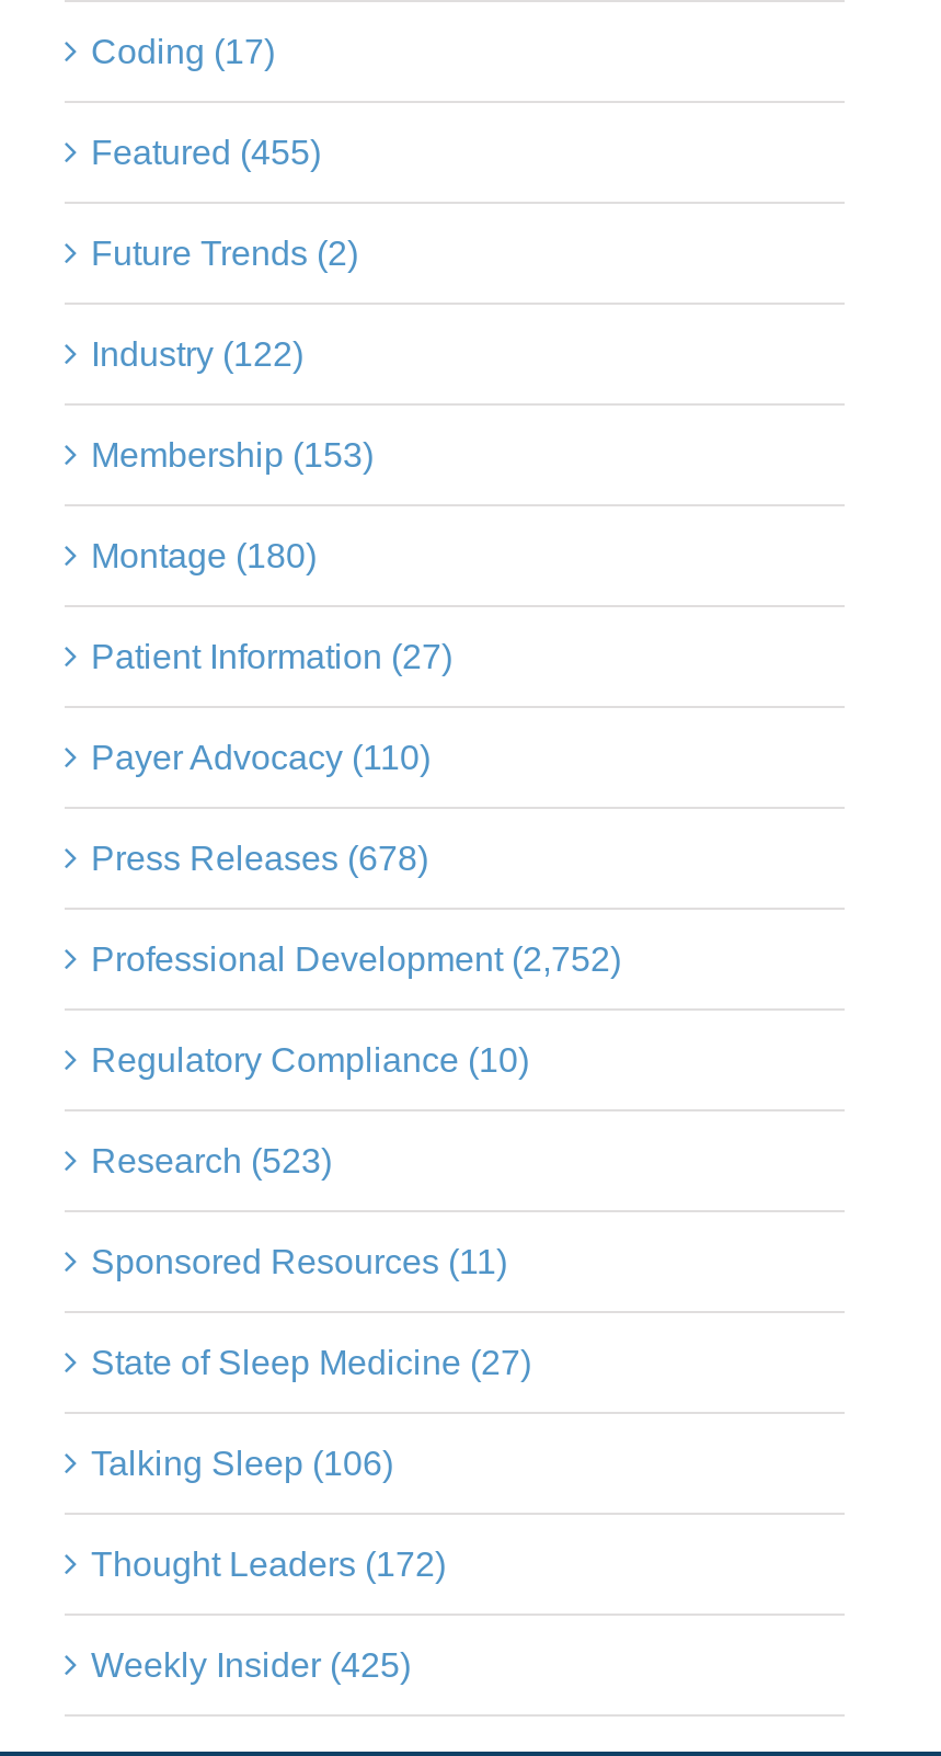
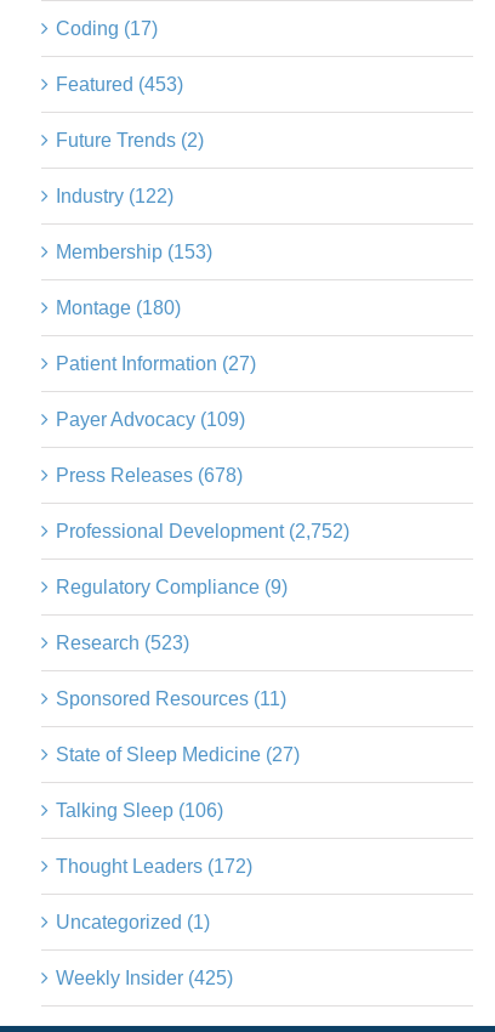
[91,135,321,172] Featured (455) -> [56,75,183,95] Featured (453)
[91,740,431,777] Payer Advocacy (110) -> [56,410,245,430] Payer Advocacy (109)
[91,1042,529,1080] Regulatory Compliance (10) -> [56,577,288,598] Regulatory Compliance (9)
none -> [56,912,210,933] Uncategorized (1)

